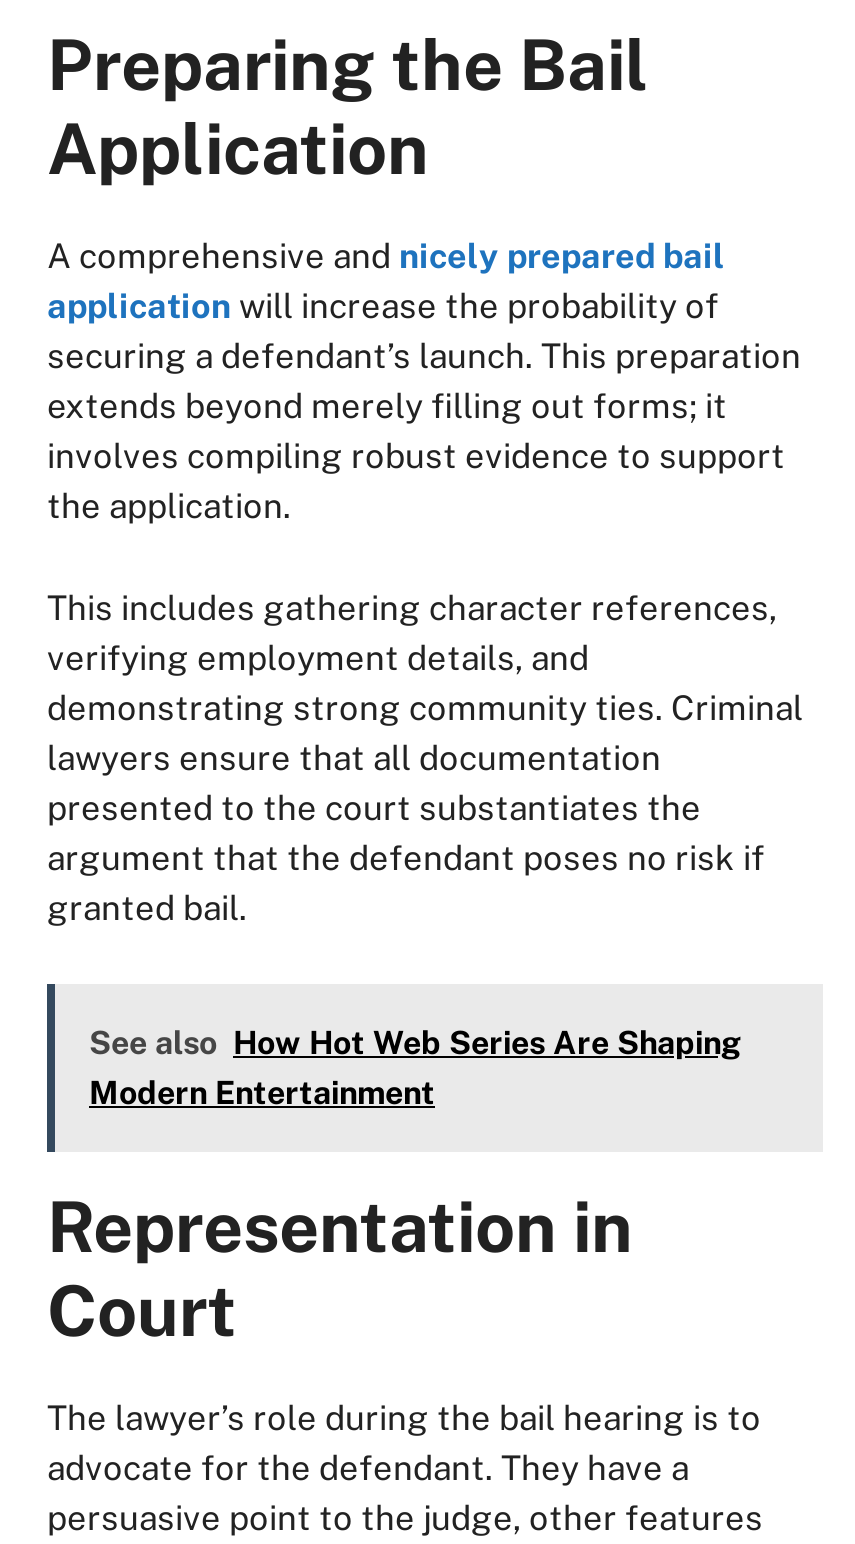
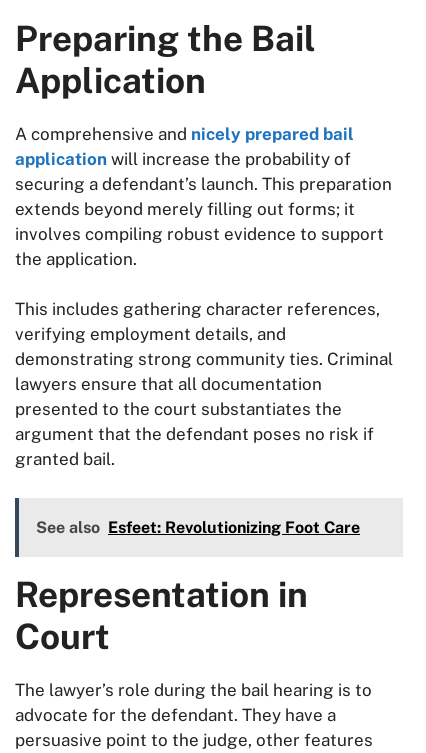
[89,1024,741,1112] See also How Hot Web Series Are Shaping | Modern Entertainment -> [36,518,360,537] See also Esfeet: Revolutionizing Foot Care

